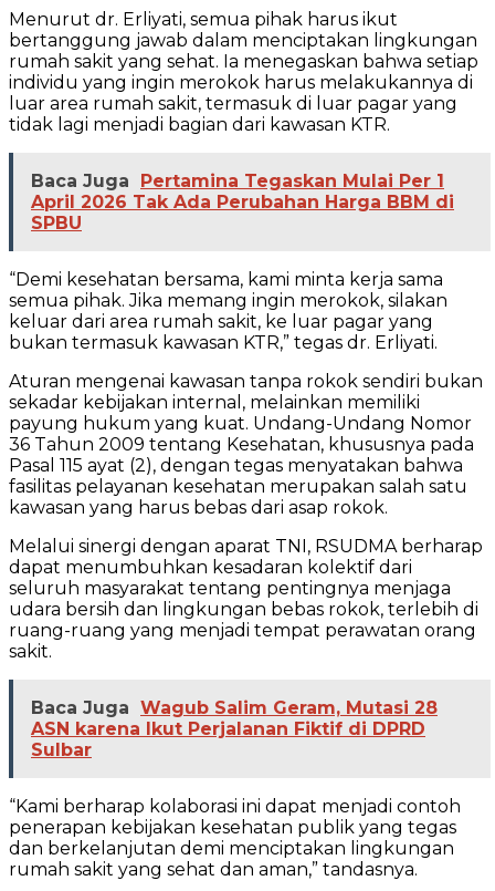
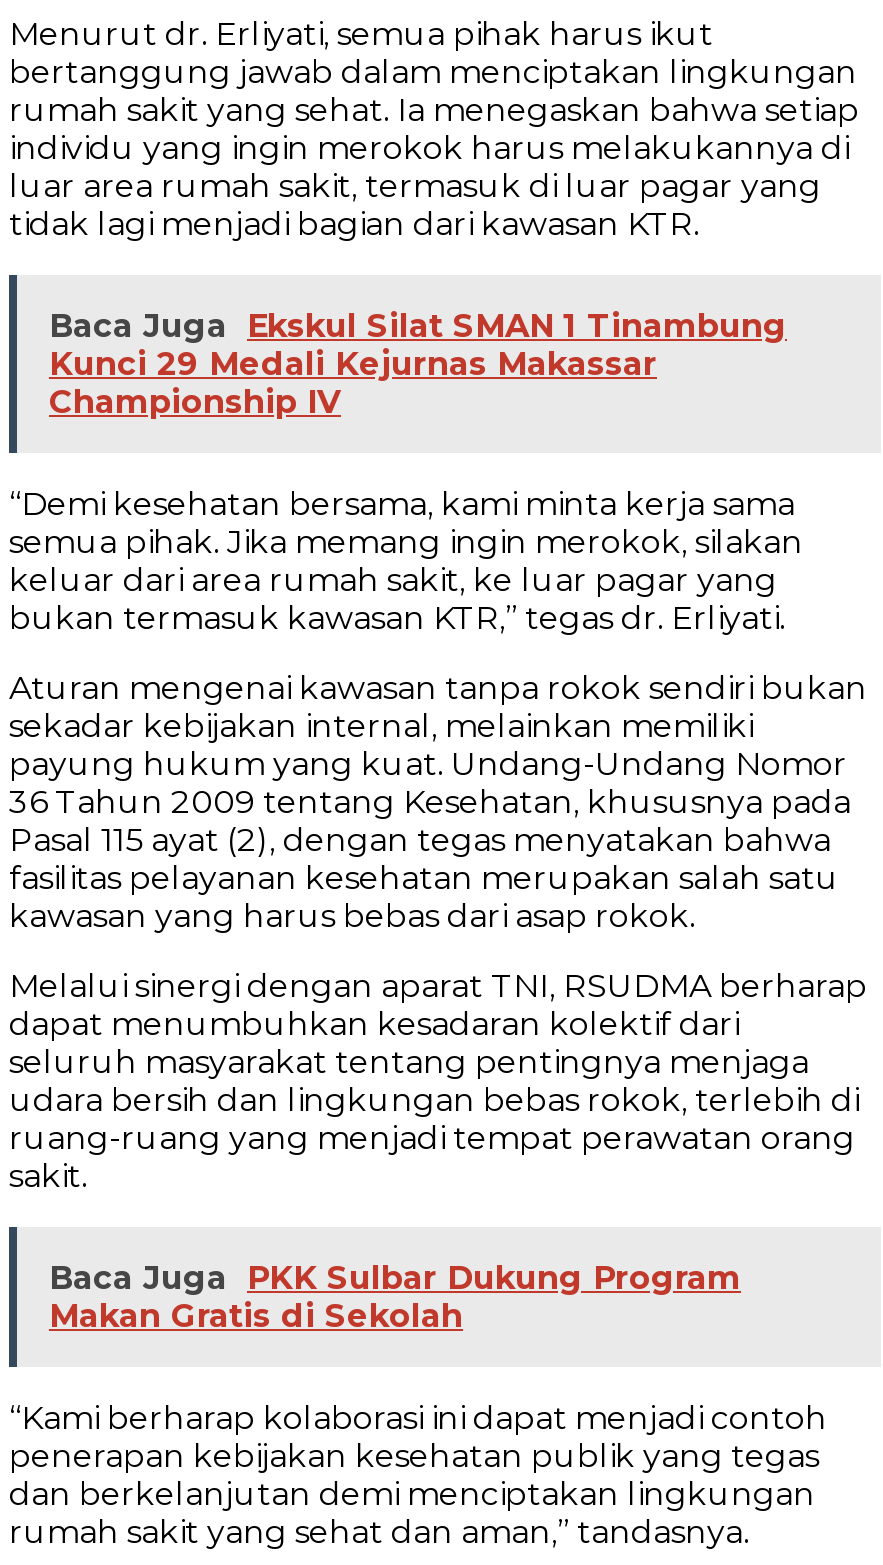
[31,171,454,234] Baca Juga Pertamina Tegaskan Mulai Per 1 | April 2026 Tak Ada Perubahan Harga BBM di | SPBU -> [49,308,787,422] Baca Juga Ekskul Silat SMAN 1 Tinambung | Kunci 29 Medali Kejurnas Makassar | Championship IV
[31,698,438,761] Baca Juga Wagub Salim Geram, Mutasi 28 | ASN karena Ikut Perjalanan Fiktif di DPRD | Sulbar -> [49,1260,741,1336] Baca Juga PKK Sulbar Dukung Program | Makan Gratis di Sekolah

